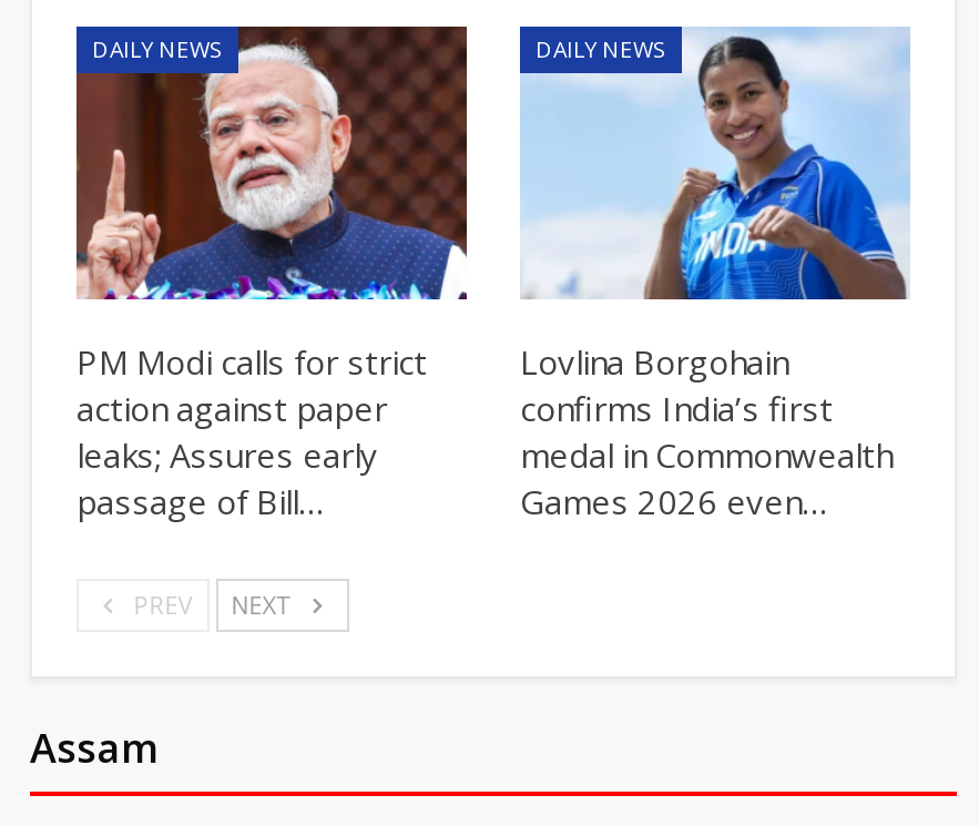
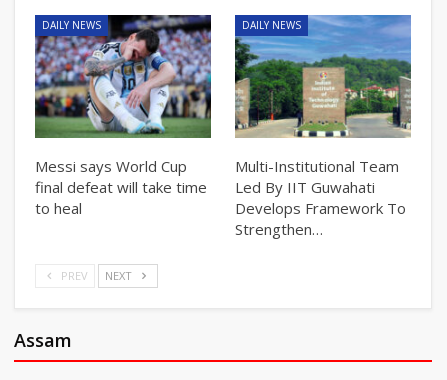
[74,24,469,523] [image] | PM Modi calls for strict | action against paper | leaks; Assures early | passage of Bill… -> [34,14,212,218] [image] | Messi says World Cup | final defeat will take time | to heal
[520,29,910,523] [image] | Lovlina Borgohain | confirms India’s first | medal in Commonwealth | Games 2026 even… -> [234,15,412,239] [image] | Multi-Institutional Team | Led By IIT Guwahati | Develops Framework To | Strengthen…

